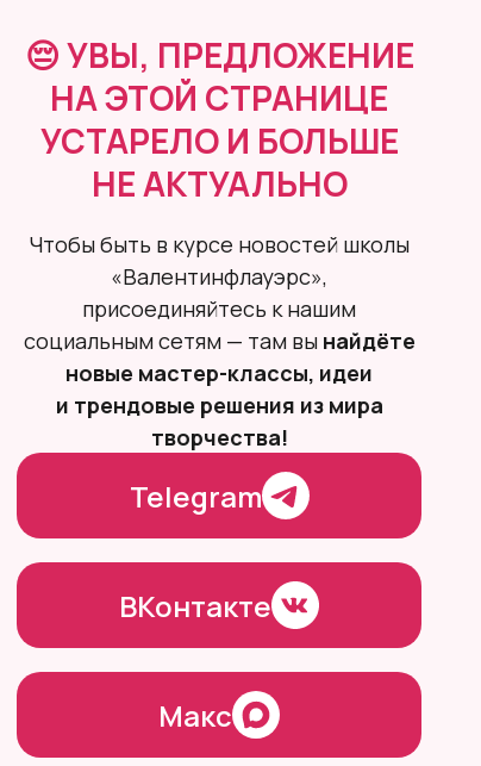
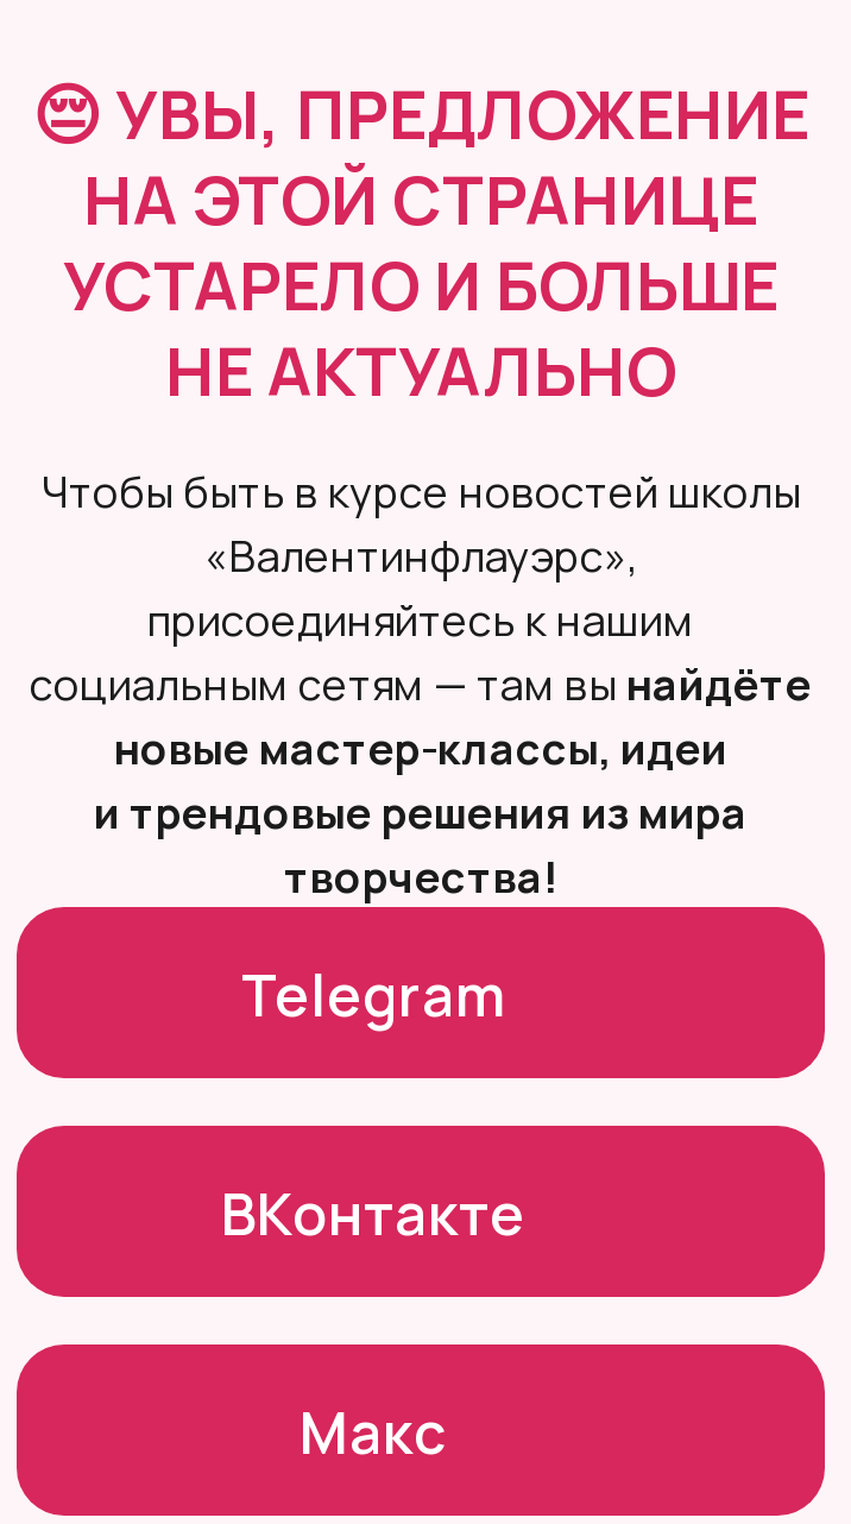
[266,471,311,521] [image] -> none
[276,580,320,630] [image] -> none
[237,690,281,740] [image] -> none

